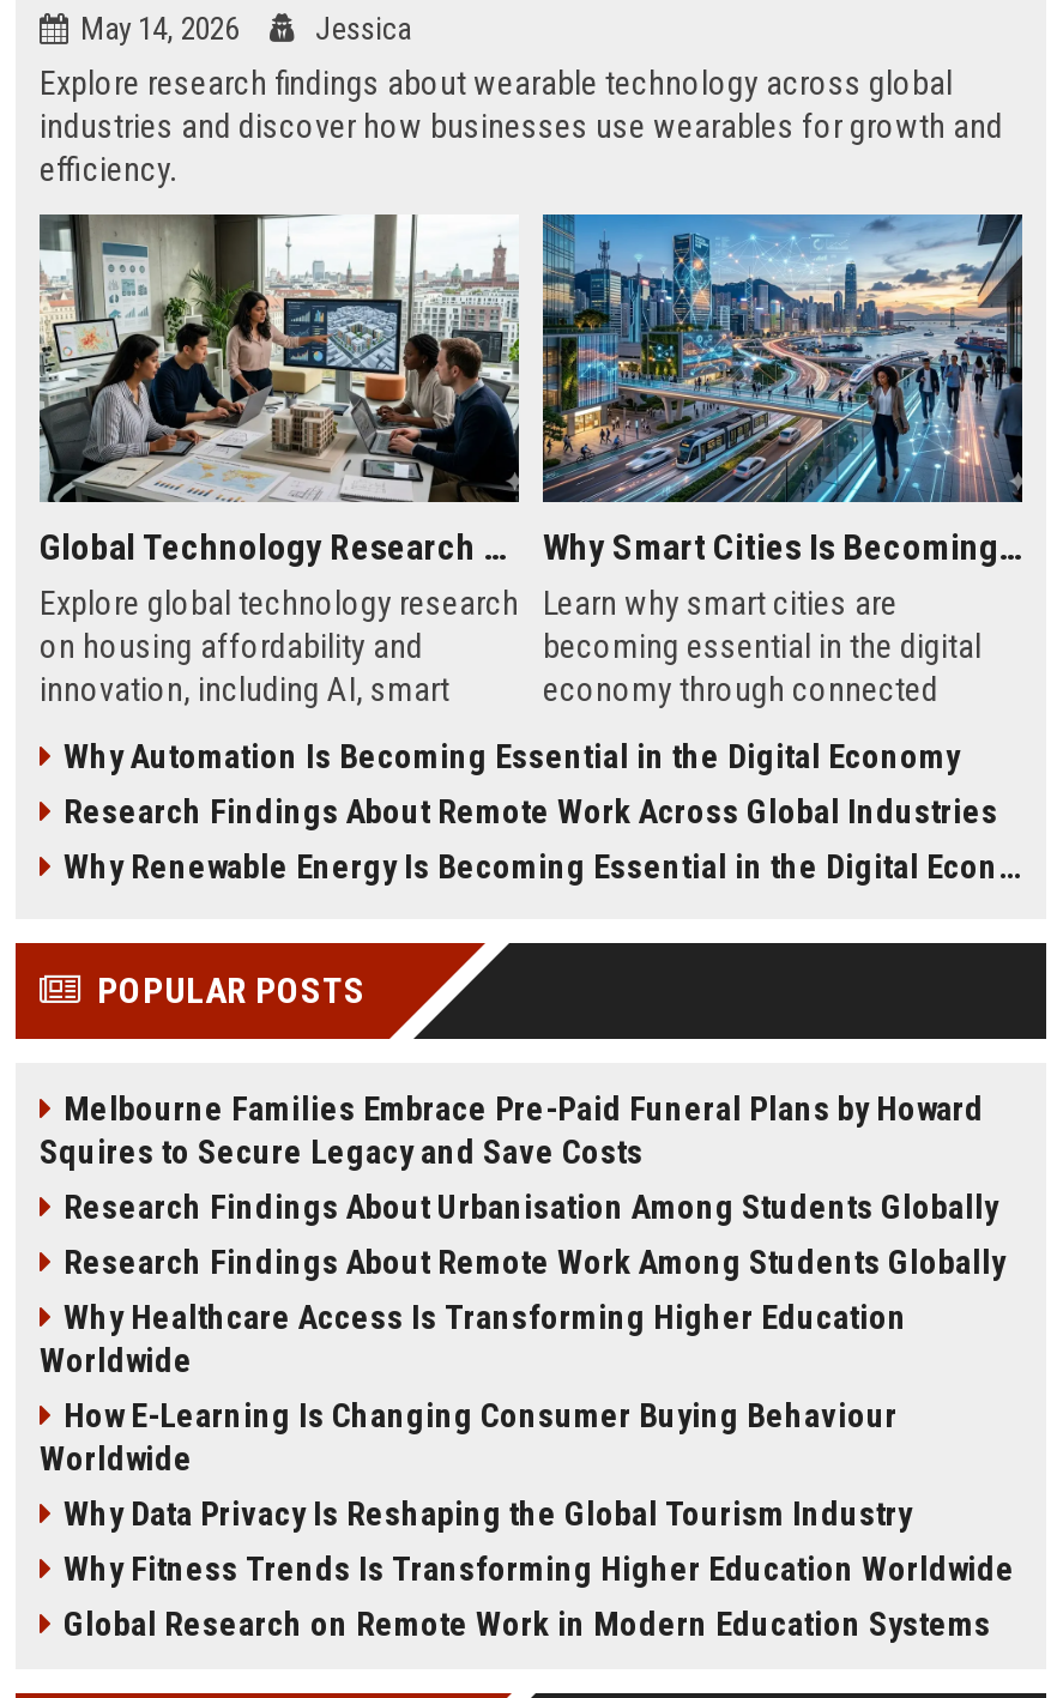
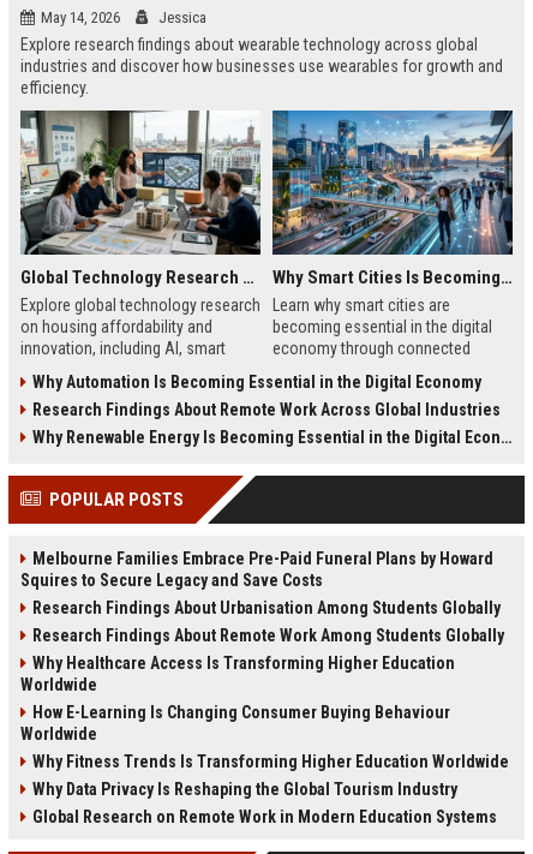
moved [64,1494,912,1533] -> [32,780,457,799]: Why Data Privacy Is Reshaping the Global Tourism Industry
moved [64,1549,1015,1588] -> [32,752,509,771]: Why Fitness Trends Is Transforming Higher Education Worldwide

